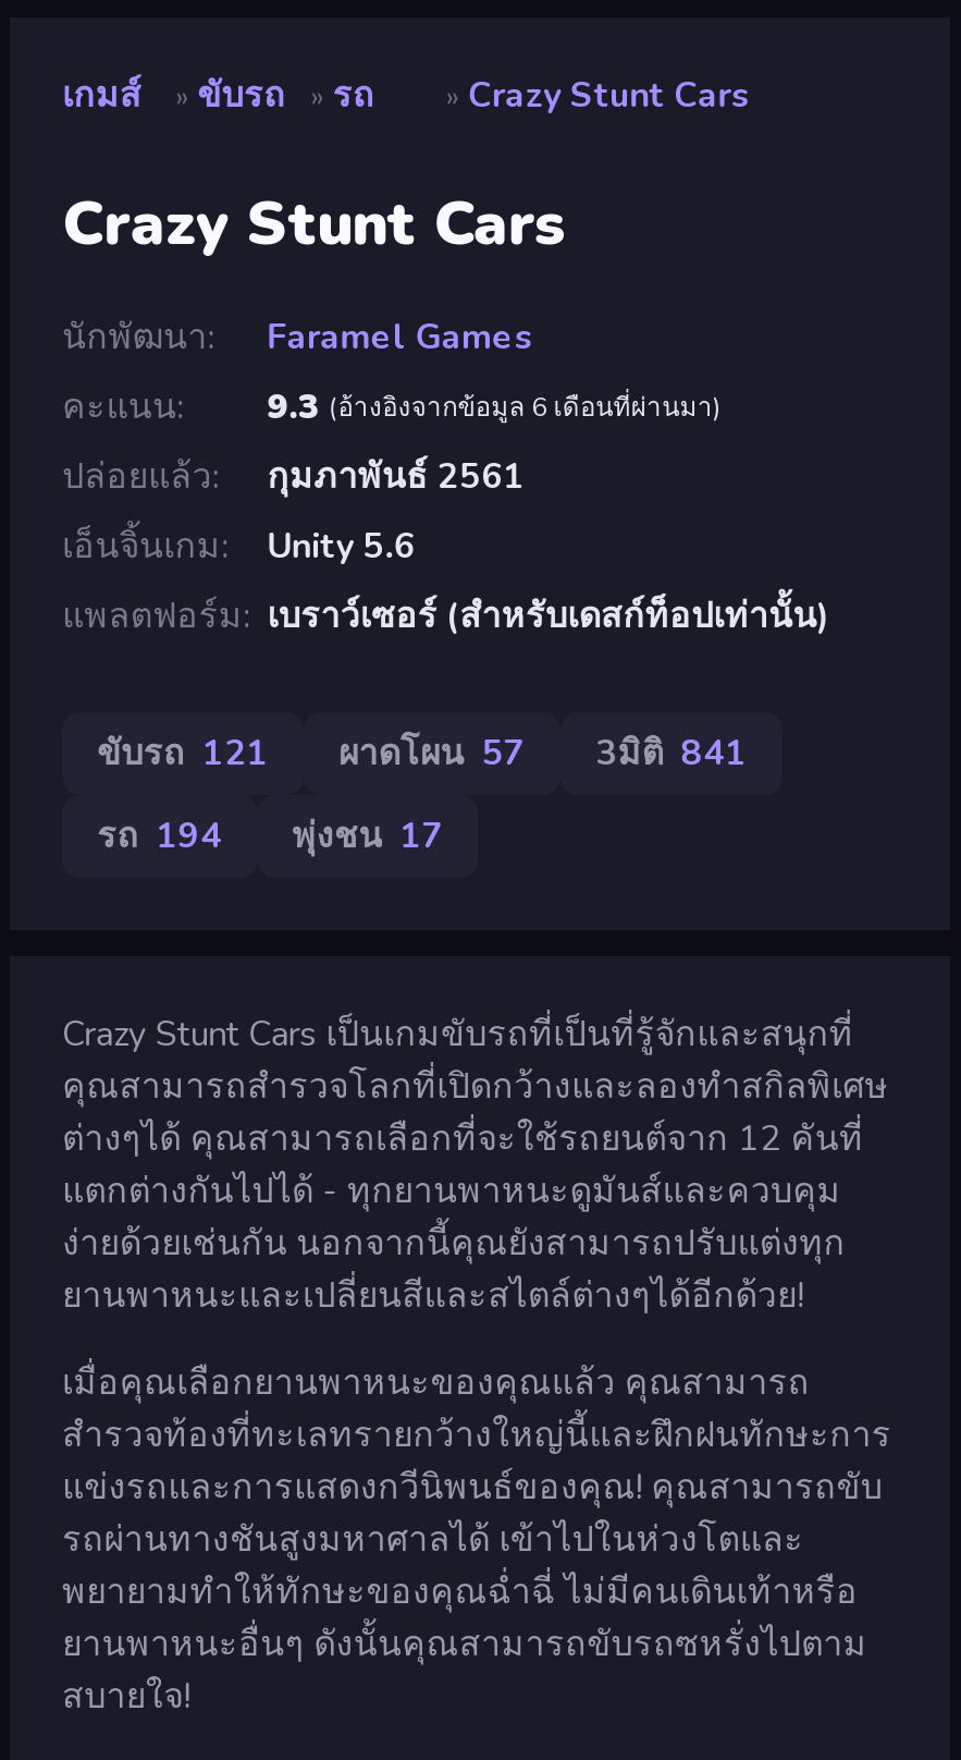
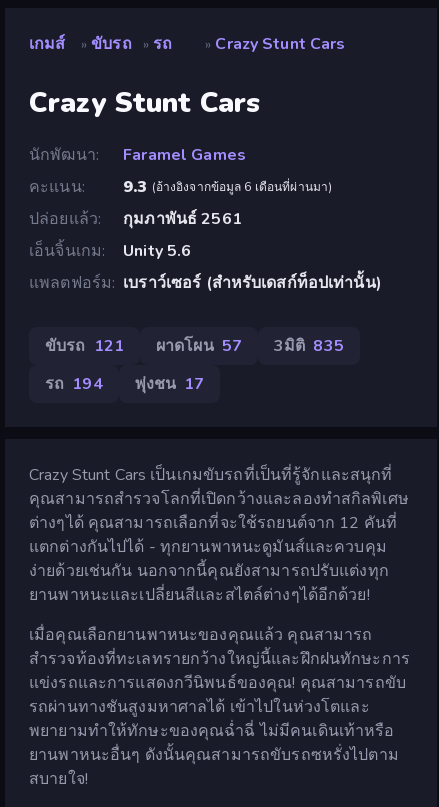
[97,729,747,777] ขับรถ 121 ผาดโผน 57 3มิติ 841 -> [45,335,344,357] ขับรถ 121 ผาดโผน 57 3มิติ 835

